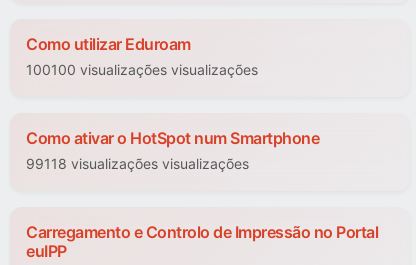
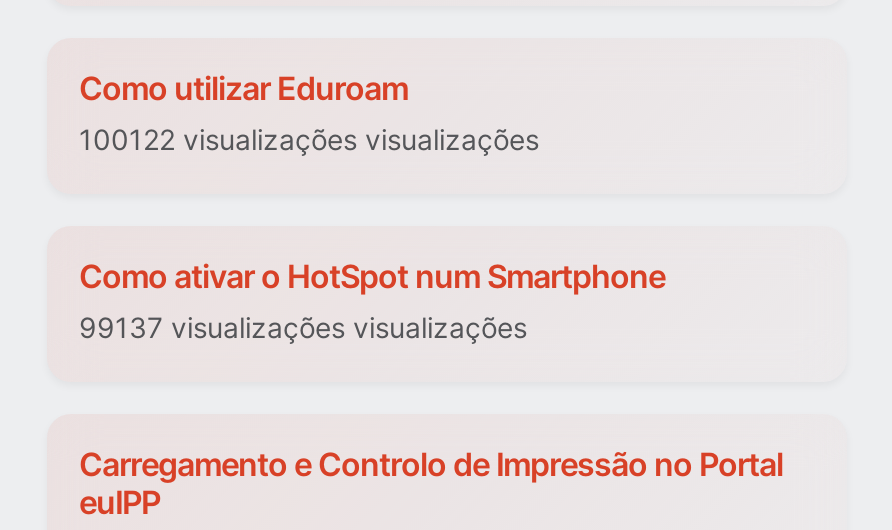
[26,61,258,78] 100100 visualizações visualizações -> [79,123,539,157] 100122 visualizações visualizações
[26,155,249,172] 99118 visualizações visualizações -> [79,311,527,345] 99137 visualizações visualizações

